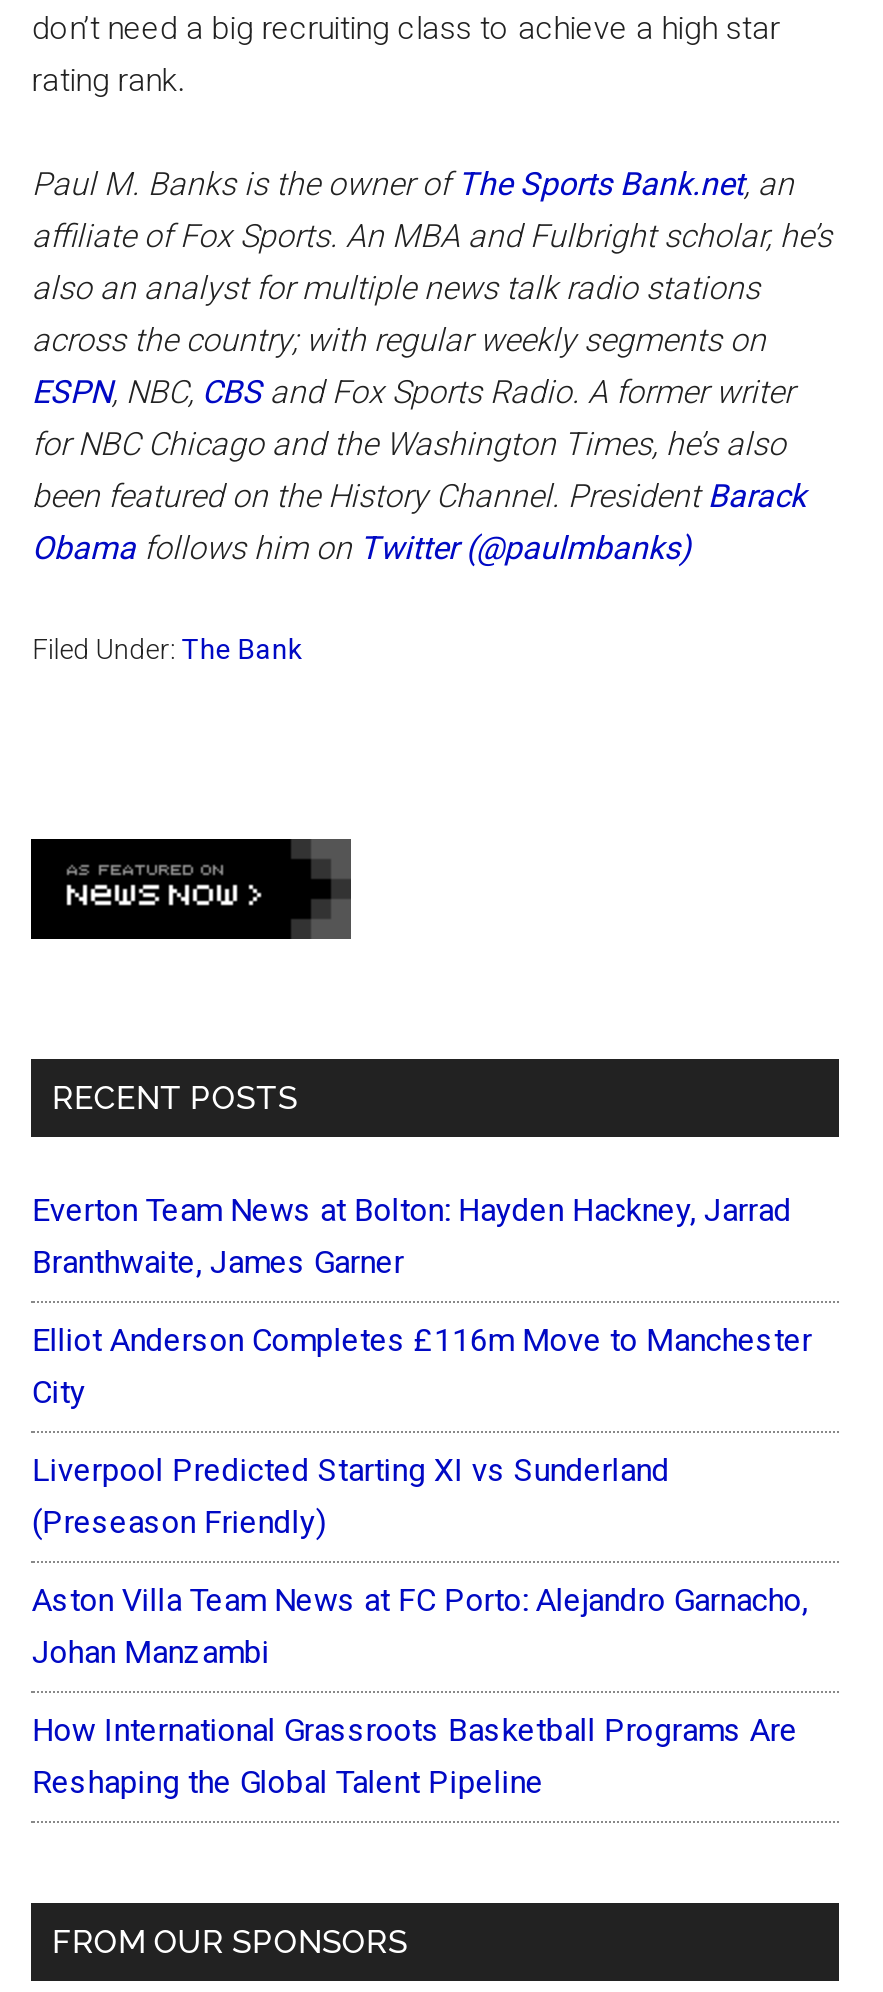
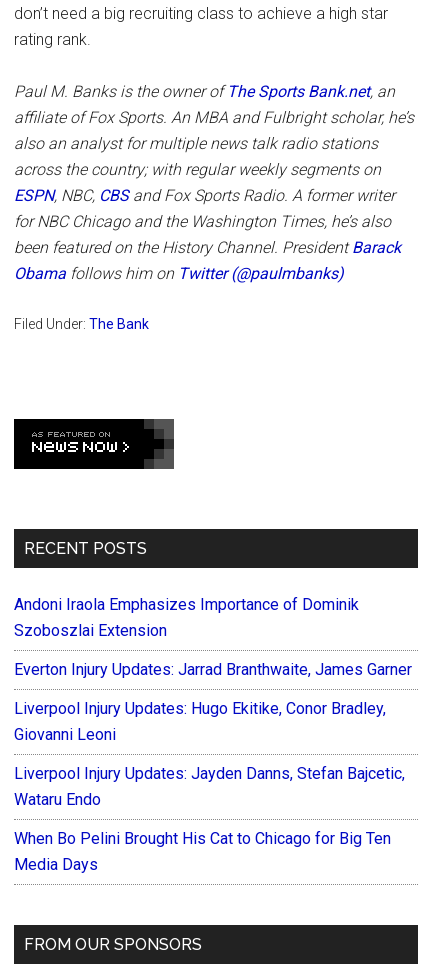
[32,1190,792,1280] Everton Team News at Bolton: Hayden Hackney, Jarrad | Branthwaite, James Garner -> [14,595,359,640] Andoni Iraola Emphasizes Importance of Dominik | Szoboszlai Extension
[32,1320,812,1410] Elliot Anderson Completes £116m Move to Manchester | City -> [14,660,412,679] Everton Injury Updates: Jarrad Branthwaite, James Garner
[32,1450,670,1540] Liverpool Predicted Starting XI vs Sunderland | (Preseason Friendly) -> [14,699,386,744] Liverpool Injury Updates: Hugo Ekitike, Conor Bradley, | Giovanni Leoni
[32,1580,808,1670] Aston Villa Team News at FC Porto: Alejandro Garnacho, | Johan Manzambi -> [14,764,405,809] Liverpool Injury Updates: Jayden Danns, Stefan Bajcetic, | Wataru Endo
[32,1710,798,1800] How International Grassroots Basketball Programs Are | Reshaping the Global Talent Pipeline -> [14,829,391,874] When Bo Pelini Brought His Cat to Chicago for Big Ten | Media Days

